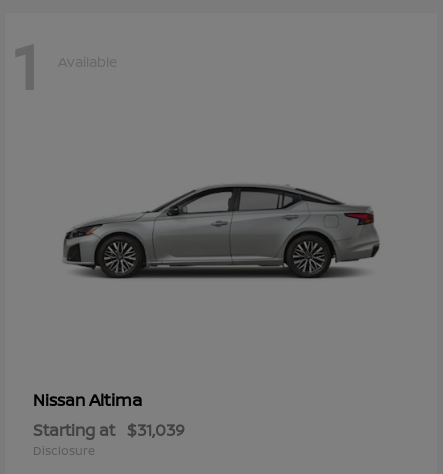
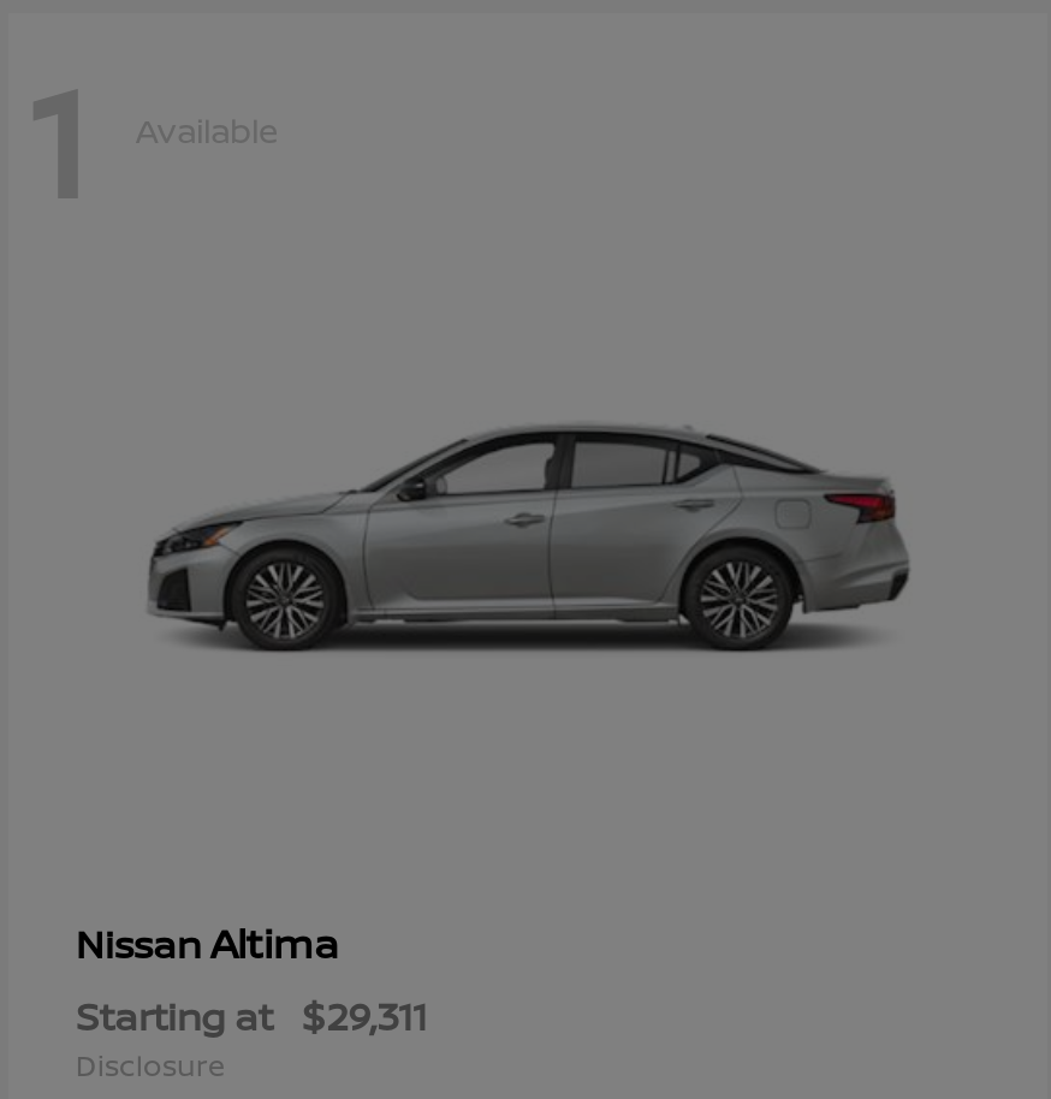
[33,419,185,441] Starting at $31,039 -> [76,990,427,1043] Starting at $29,311

